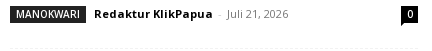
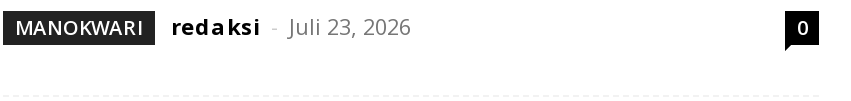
[94,6,288,21] Redaktur KlikPapua - Juli 21, 2026 -> [171,11,411,41] redaksi - Juli 23, 2026

